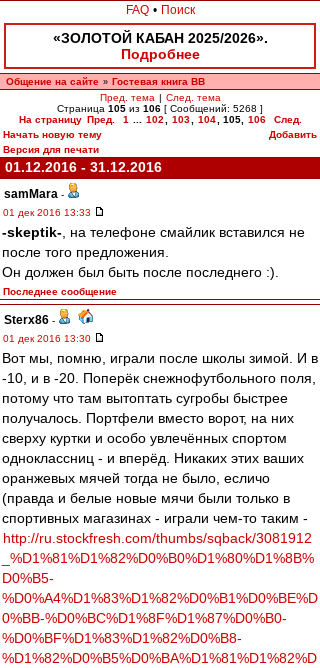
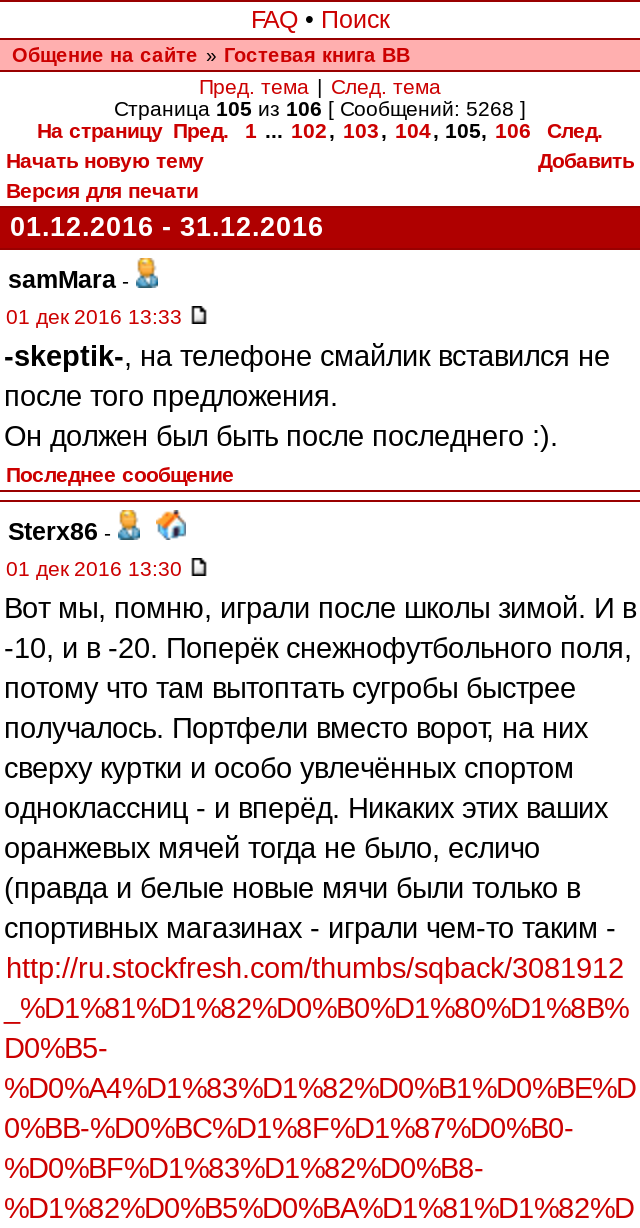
[52,30,267,62] «ЗОЛОТОЙ КАБАН 2025/2026». | Подробнее -> none

